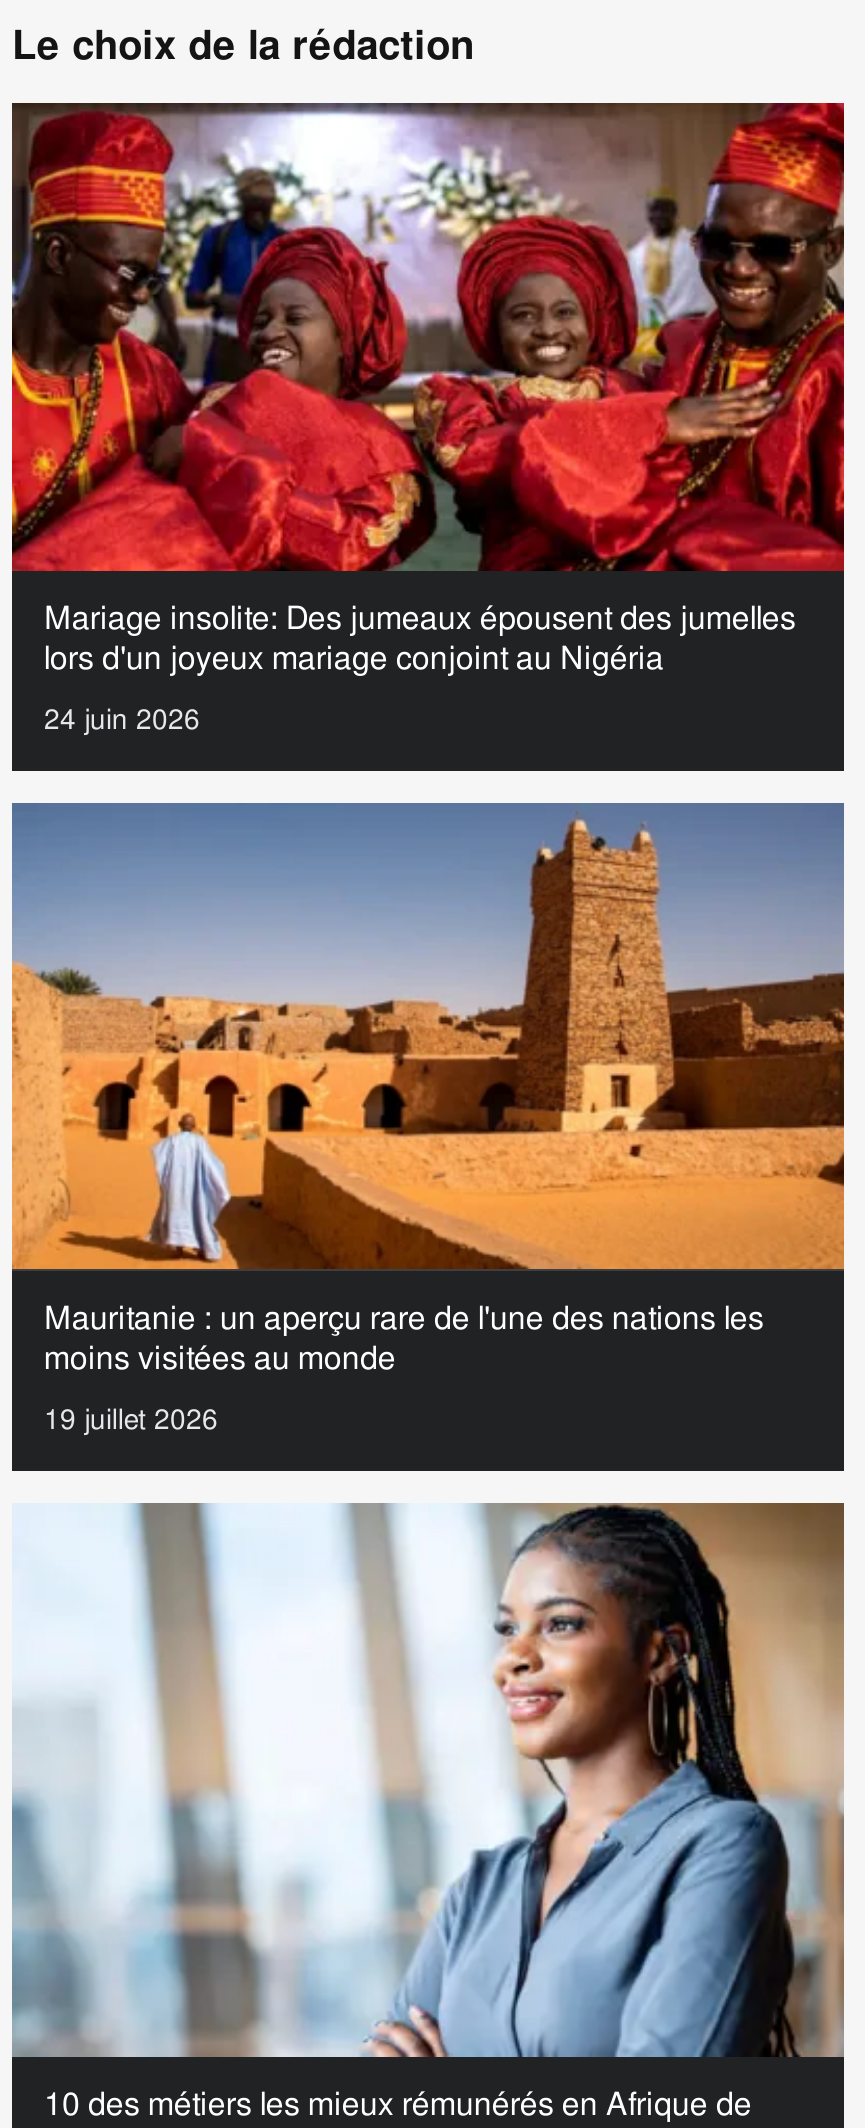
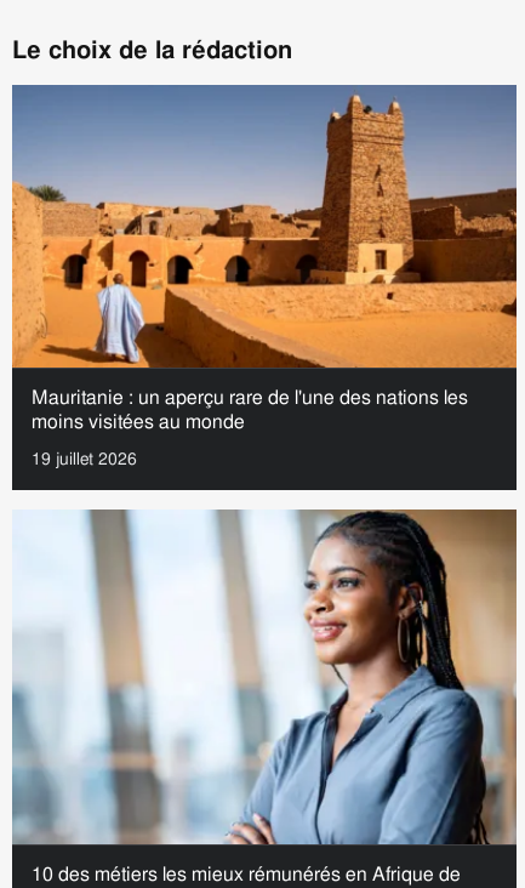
[10,100,846,736] [image] | Mariage insolite: Des jumeaux épousent des jumelles | lors d'un joyeux mariage conjoint au Nigéria | 24 juin 2026 -> none

